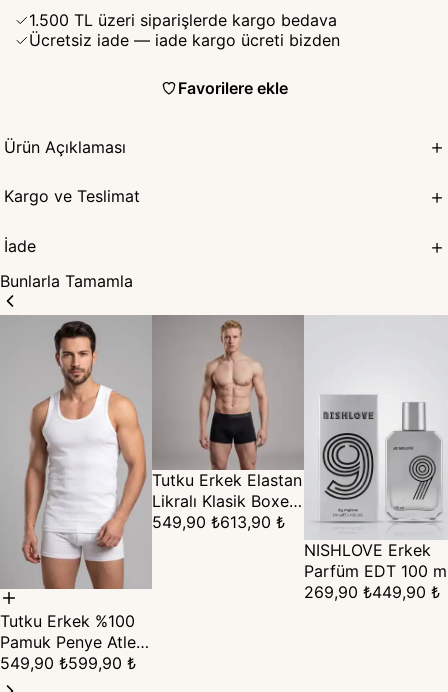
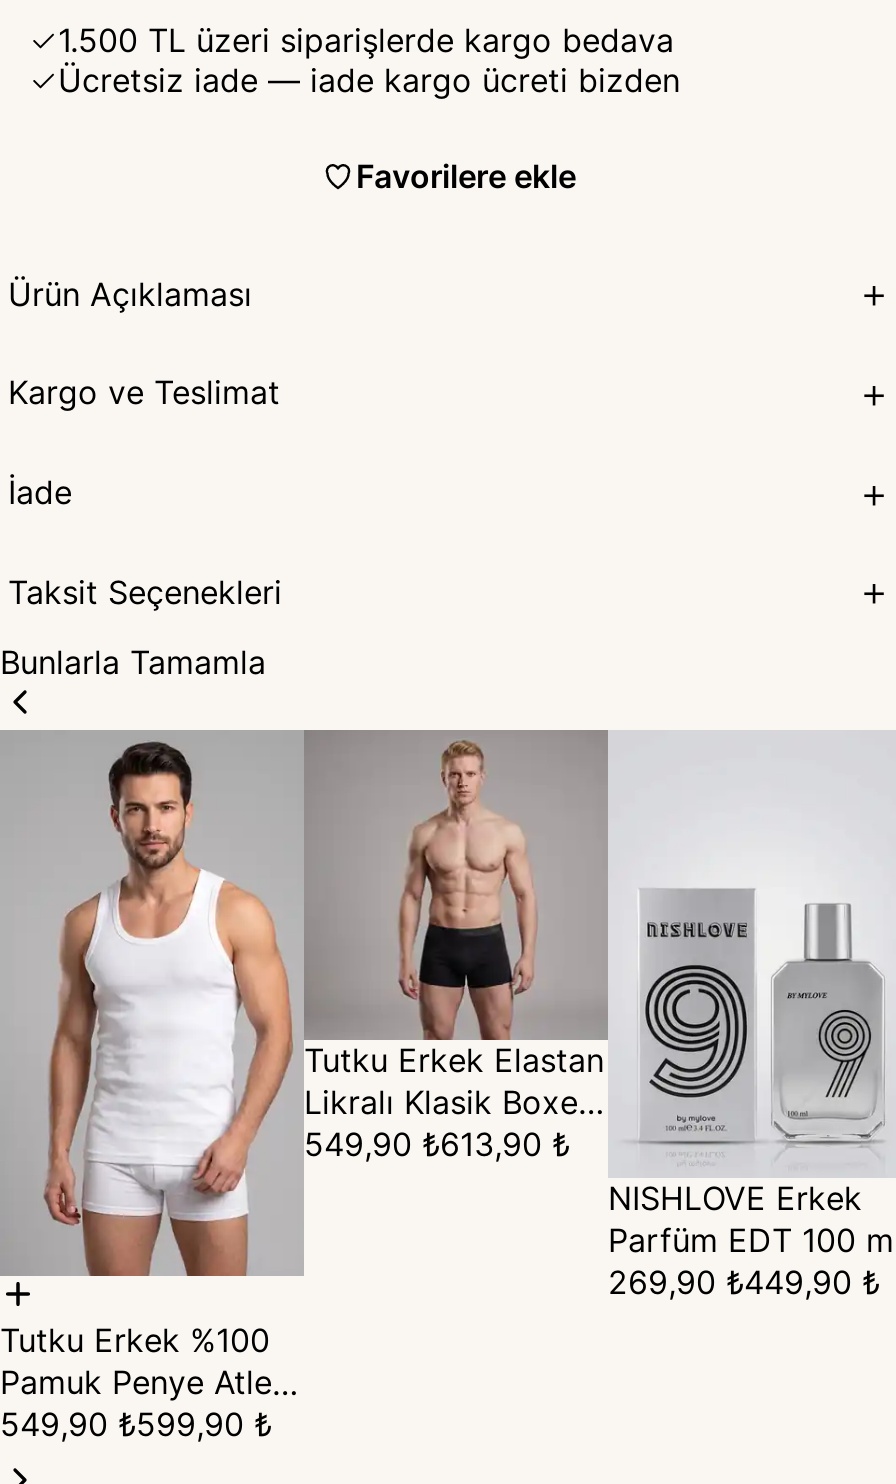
none -> [8,572,282,612] Taksit Seçenekleri

